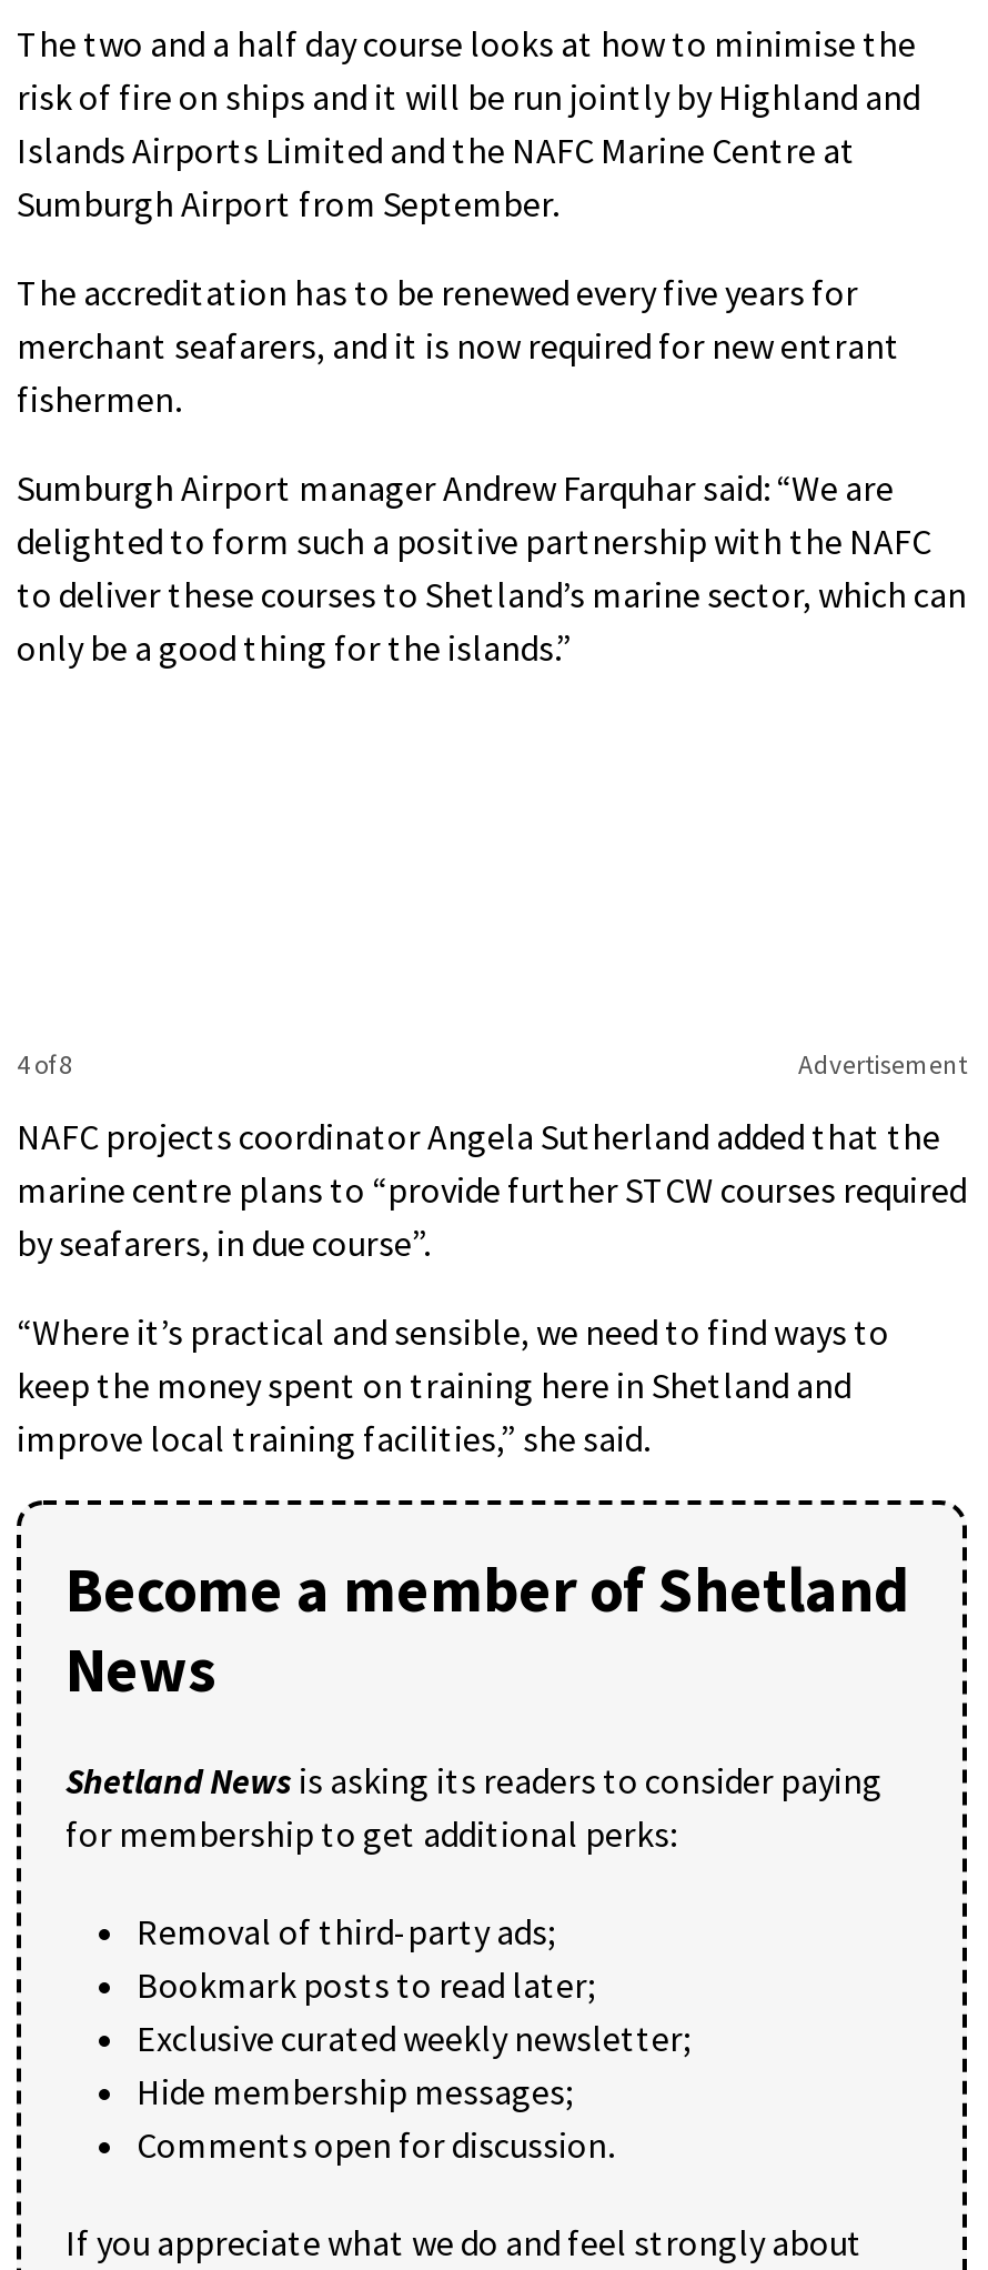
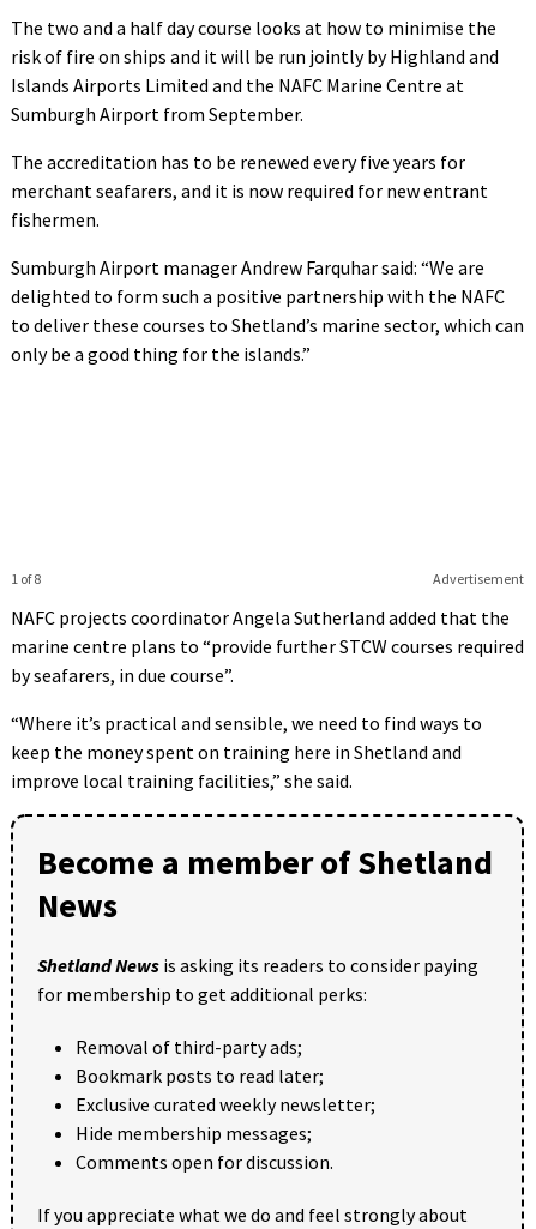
[17,1048,72,1081] 4 of 8 -> [11,569,41,587] 1 of 8

